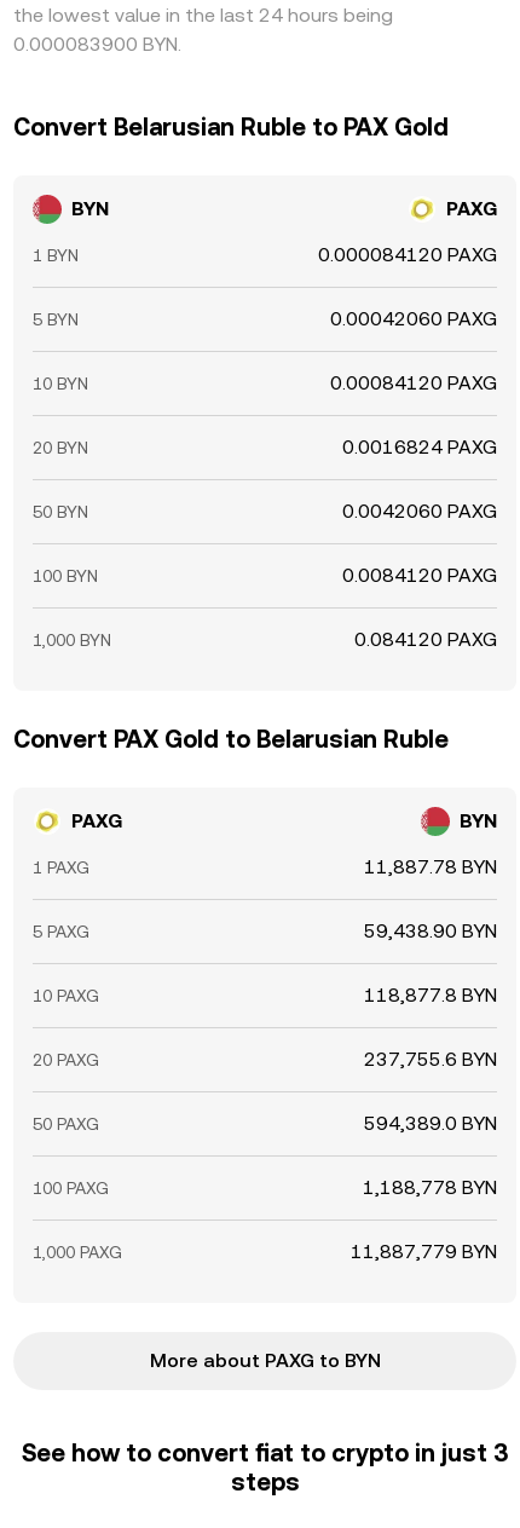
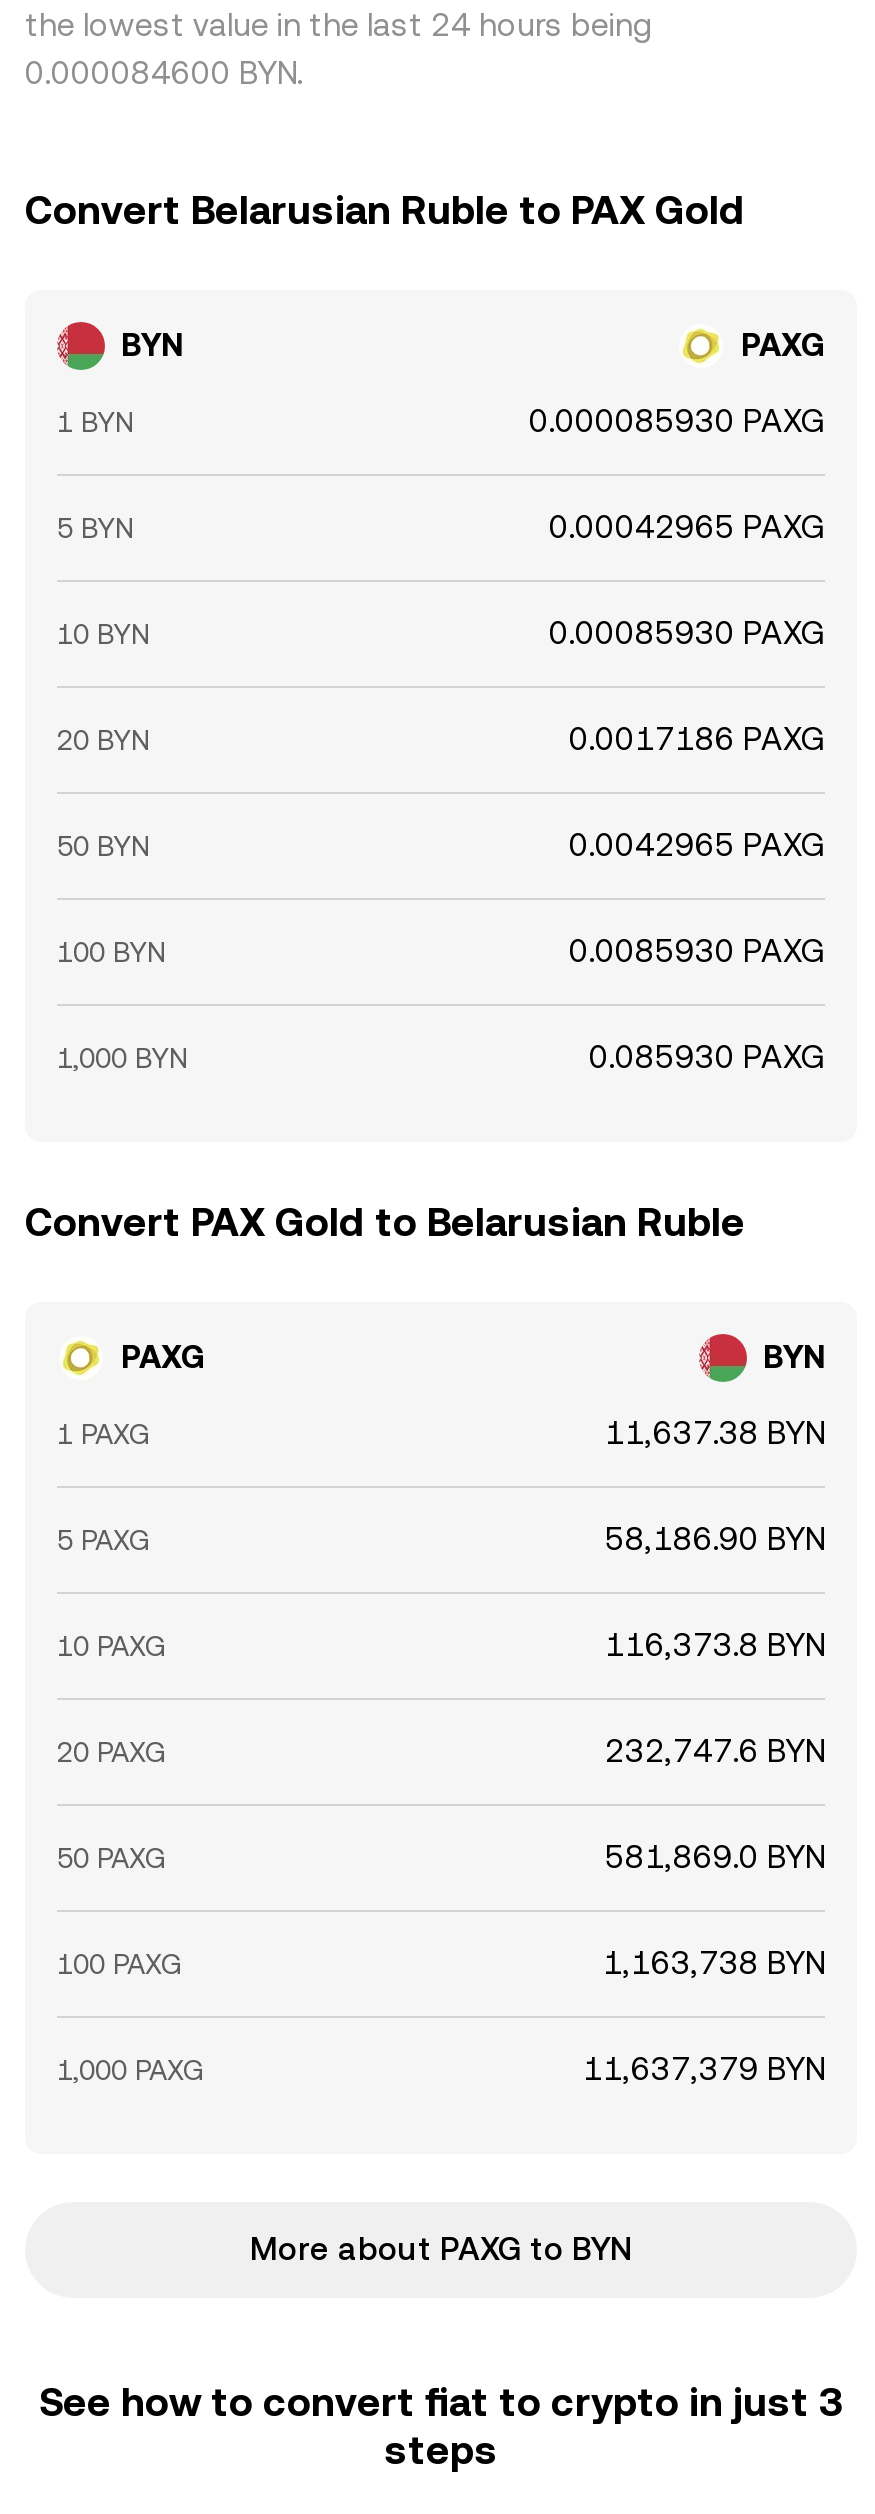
[13,33,181,56] 0.000083900 BYN. -> [25,54,303,92] 0.000084600 BYN.
[318,243,497,266] 0.000084120 PAXG -> [529,402,825,440] 0.000085930 PAXG
[330,307,497,330] 0.00042060 PAXG -> [549,508,825,546] 0.00042965 PAXG
[330,371,497,394] 0.00084120 PAXG -> [549,614,825,652] 0.00085930 PAXG
[342,436,497,459] 0.0016824 PAXG -> [569,720,825,758] 0.0017186 PAXG
[342,500,497,523] 0.0042060 PAXG -> [569,826,825,864] 0.0042965 PAXG
[342,564,497,587] 0.0084120 PAXG -> [569,932,825,970] 0.0085930 PAXG
[354,628,497,651] 0.084120 PAXG -> [589,1038,825,1076] 0.085930 PAXG
[364,855,497,878] 11,887.78 BYN -> [605,1414,825,1452] 11,637.38 BYN
[364,919,497,942] 59,438.90 BYN -> [605,1520,825,1558] 58,186.90 BYN
[364,984,497,1007] 118,877.8 BYN -> [605,1626,825,1664] 116,373.8 BYN
[364,1048,497,1071] 237,755.6 BYN -> [605,1732,825,1770] 232,747.6 BYN
[364,1112,497,1135] 594,389.0 BYN -> [605,1838,825,1876] 581,869.0 BYN
[363,1176,497,1199] 1,188,778 BYN -> [603,1944,825,1982] 1,163,738 BYN
[351,1240,497,1263] 11,887,779 BYN -> [583,2050,825,2088] 11,637,379 BYN

